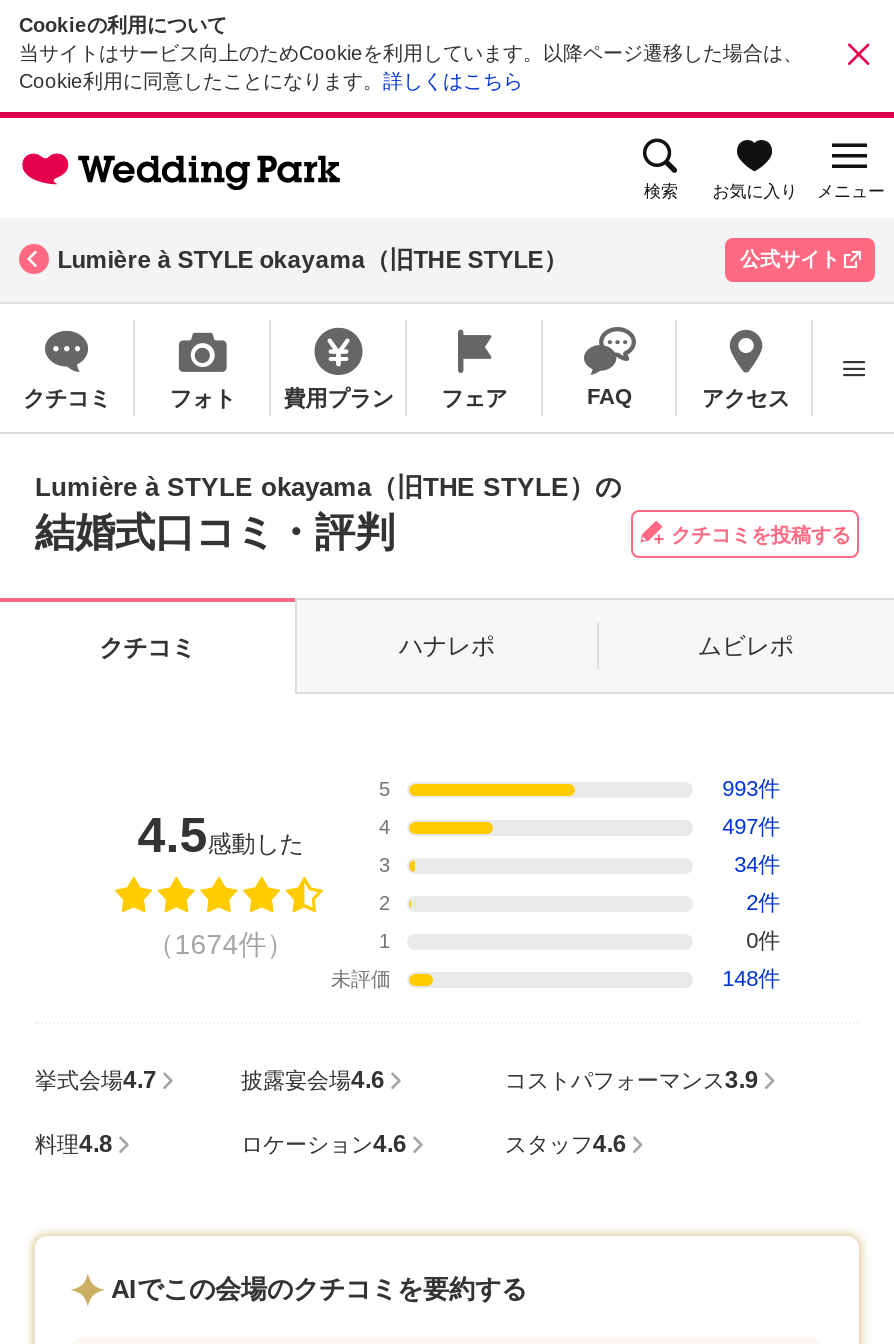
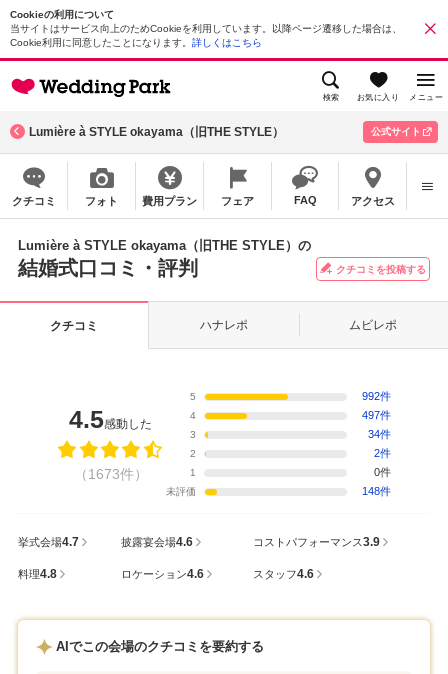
[722,776,780,800] 993件 -> [362,390,391,402] 992件
[146,928,294,960] （1674件） -> [74,466,148,482] （1673件）

